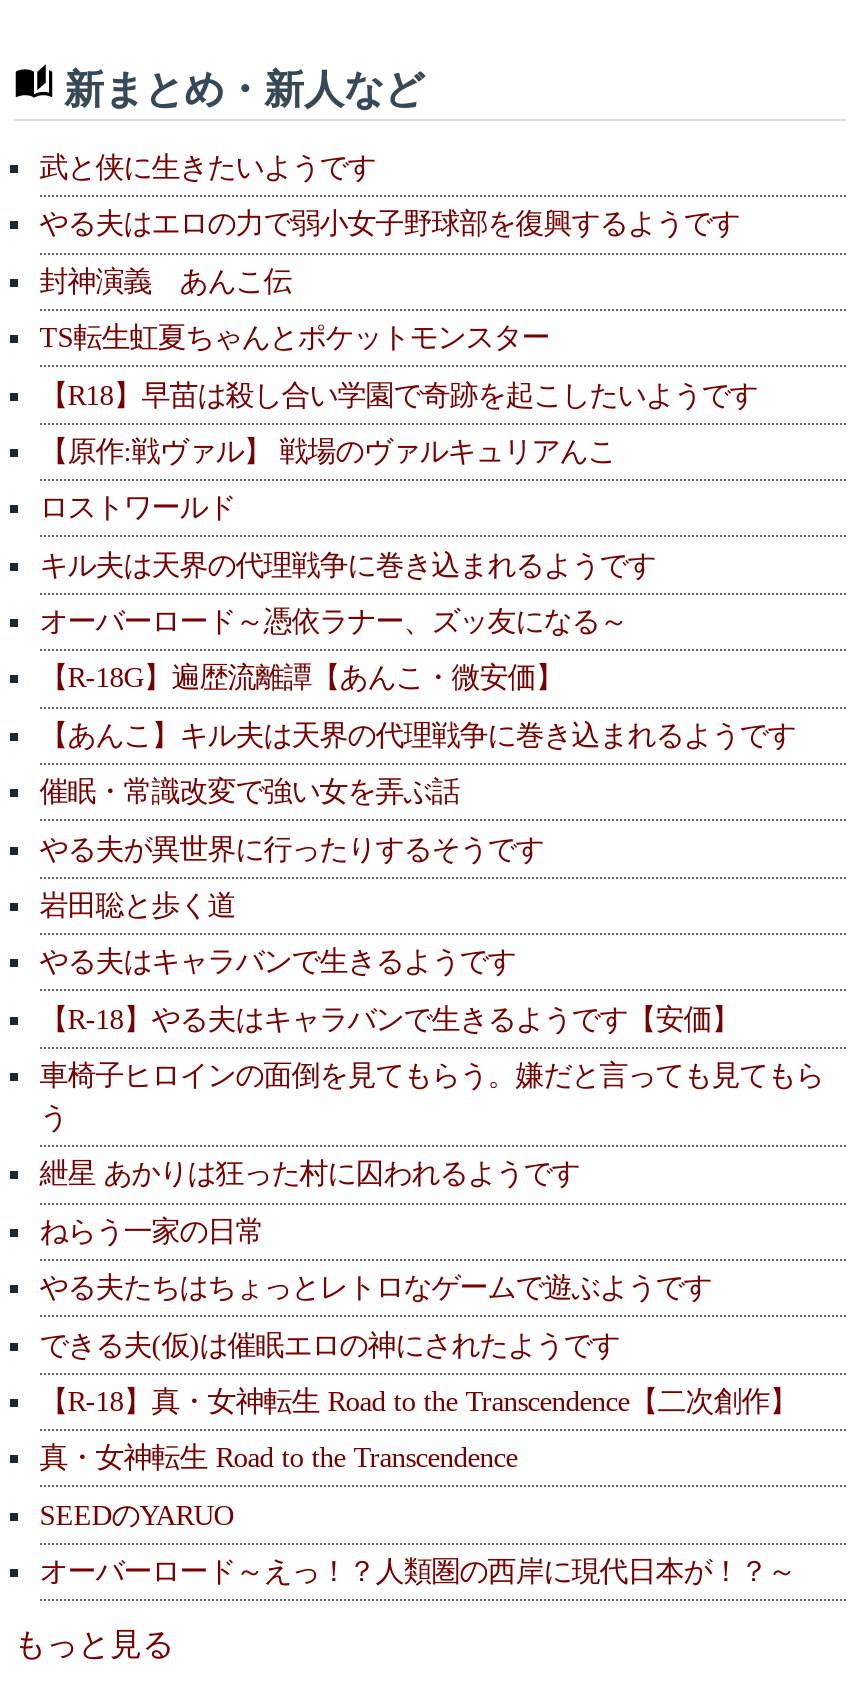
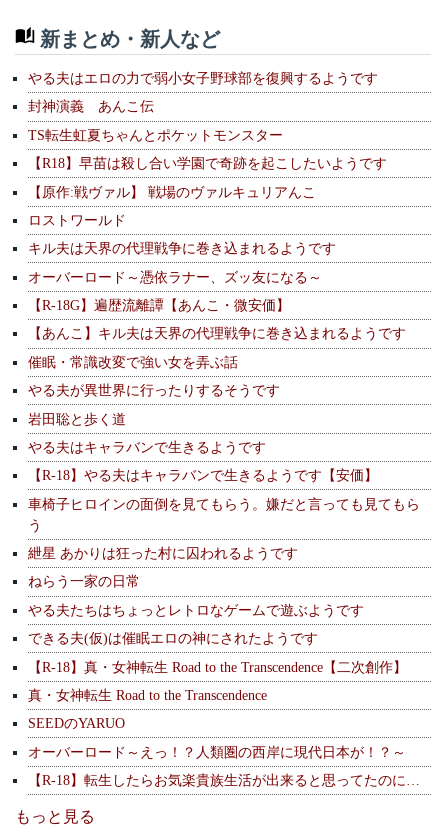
[40,151,376,183] 武と侠に生きたいようです -> none
moved [40,208,824,1587] -> [28,70,420,760]: やる夫はエロの力で弱小女子野球部を復興するようです | 封神演義 あんこ伝 | TS転生虹夏ちゃんとポケットモンスター | ... | SEEDのYARUO | オーバーロード～えっ！？人類圏の西岸に現代日本が！？～
none -> [28,772,420,788] 【R-18】転生したらお気楽貴族生活が出来ると思ってたのに…

